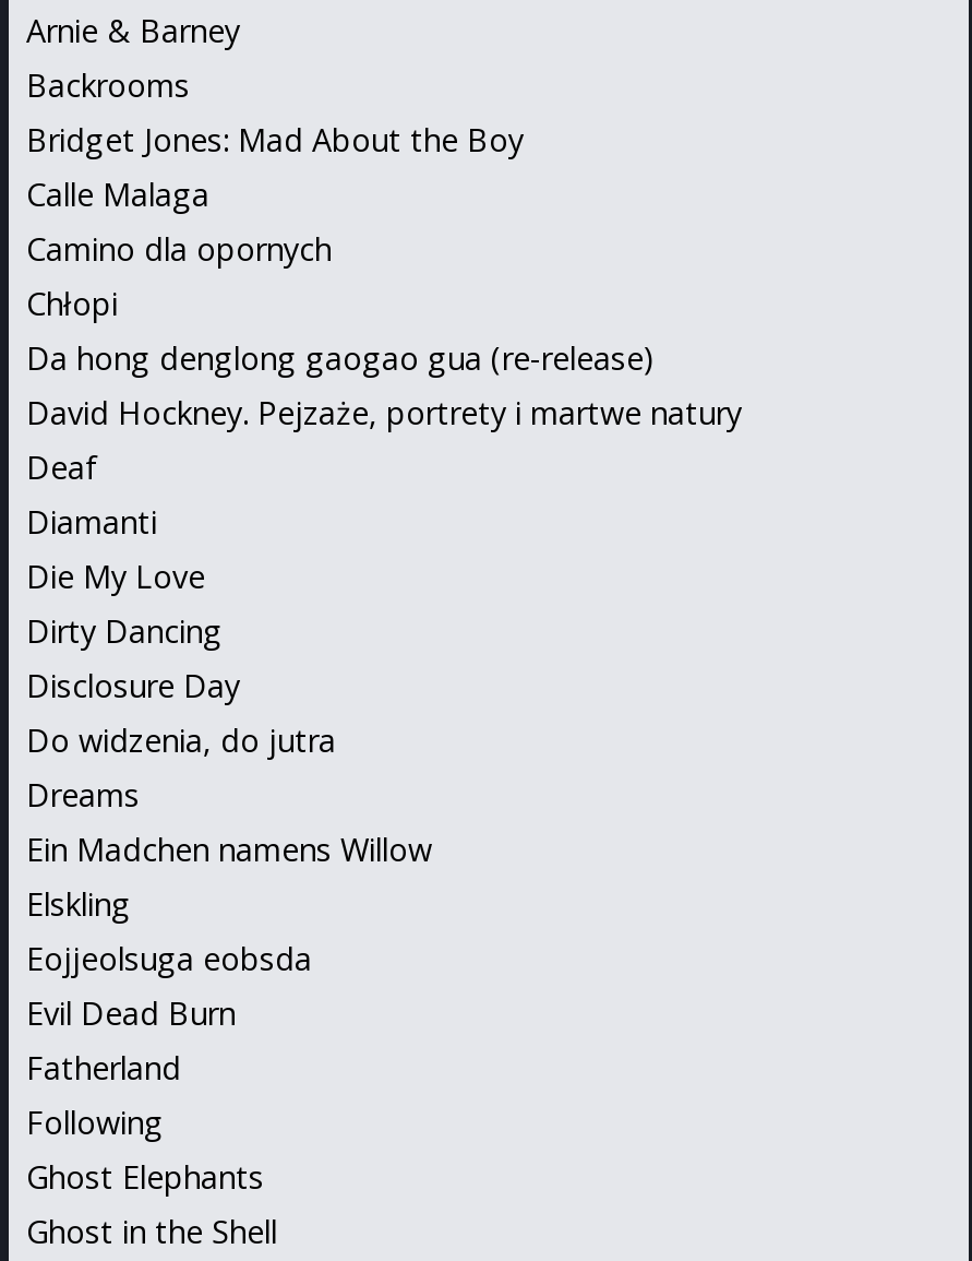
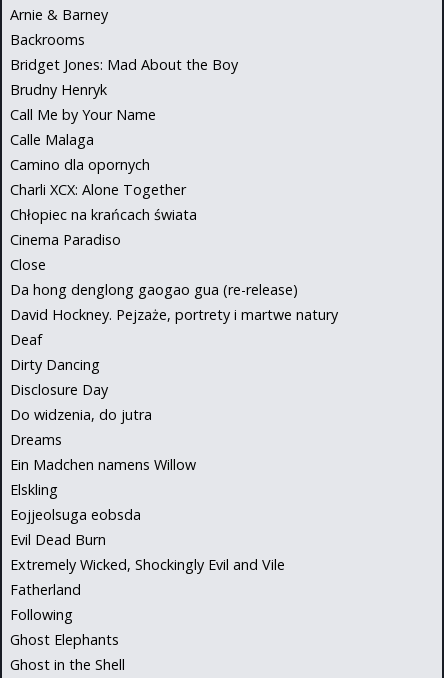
none -> [10,80,156,124] Brudny Henryk | Call Me by Your Name
[26,283,118,324] Chłopi -> [10,180,197,274] Charli XCX: Alone Together | Chłopiec na krańcach świata | Cinema Paradiso | Close
moved [26,337,742,488] -> [10,280,338,349]: Da hong denglong gaogao gua (re-release) | David Hockney. Pejzaże, portrety i martwe natury | Deaf
[26,501,205,597] Diamanti | Die My Love -> none
none -> [10,555,285,574] Extremely Wicked, Shockingly Evil and Vile

